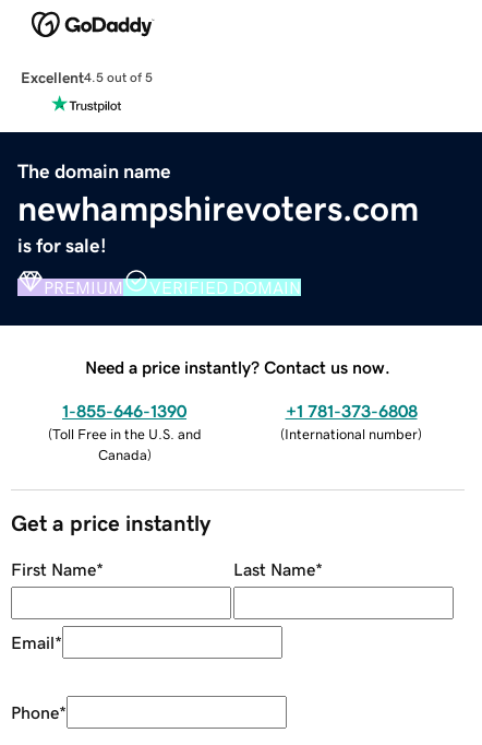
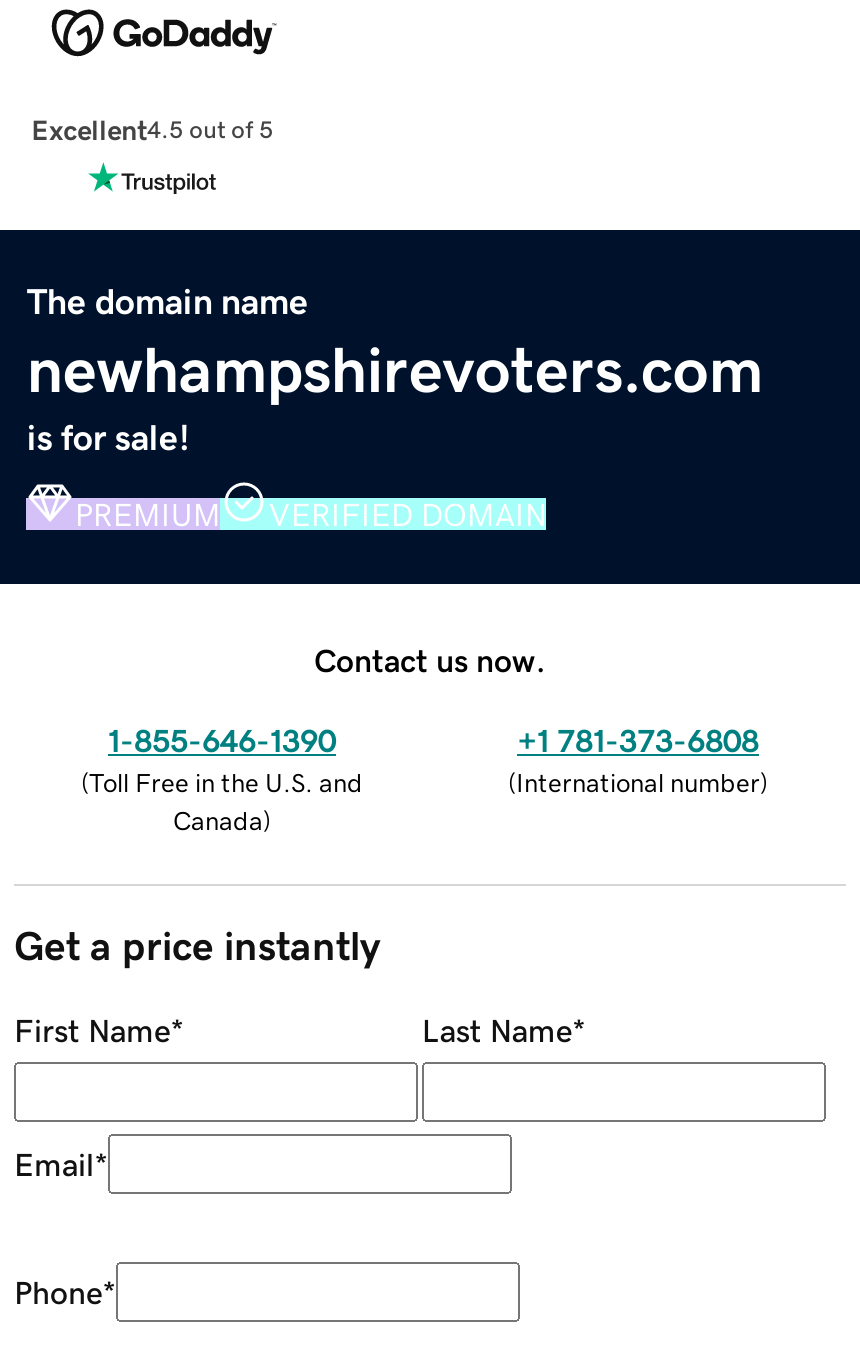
[85,358,390,375] Need a price instantly? Contact us now. -> [314,643,546,675] Contact us now.

